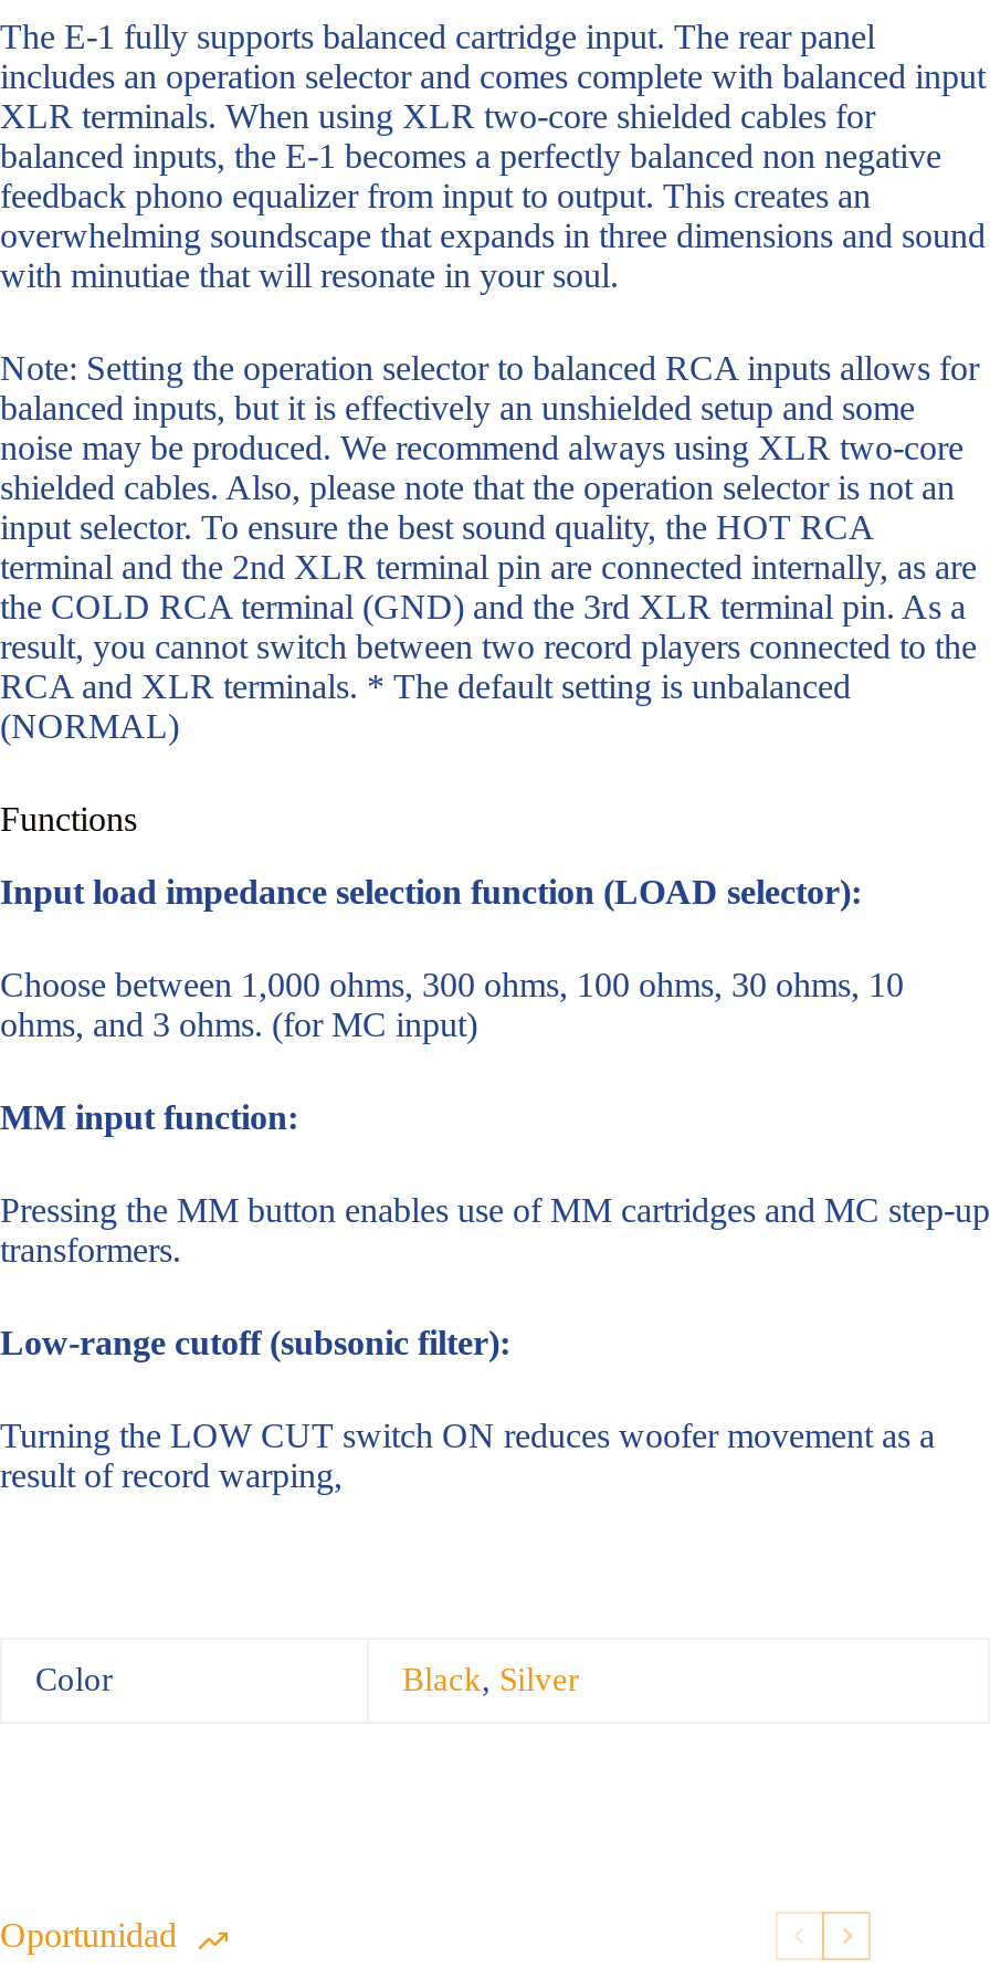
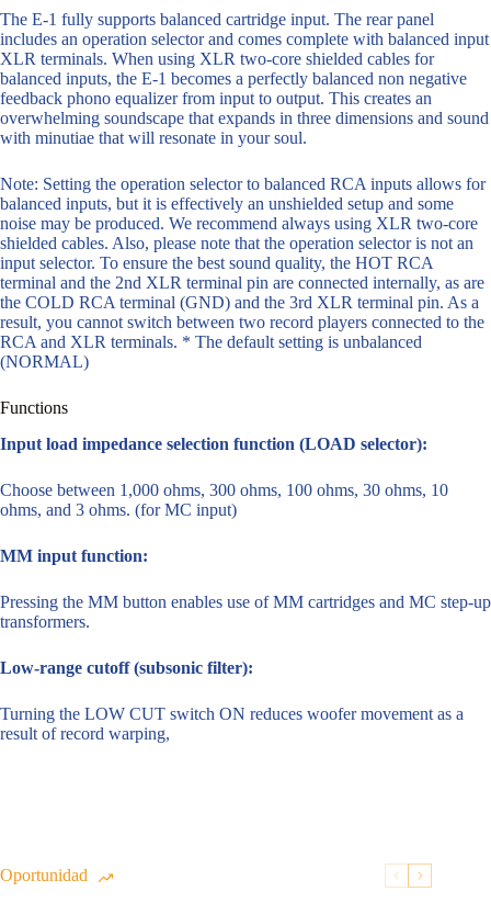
[35,1662,579,1697] Color | Black, Silver -> none

